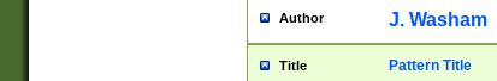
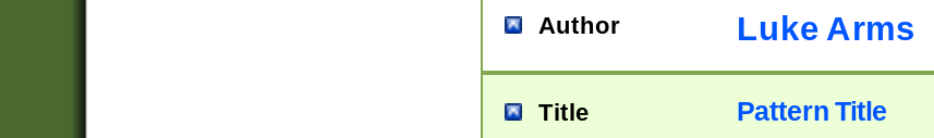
[388,10,487,30] J. Washam -> [737,10,915,47] Luke Arms

